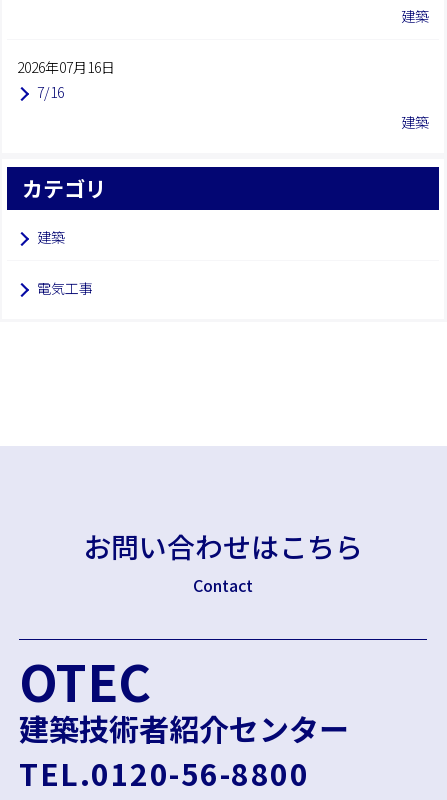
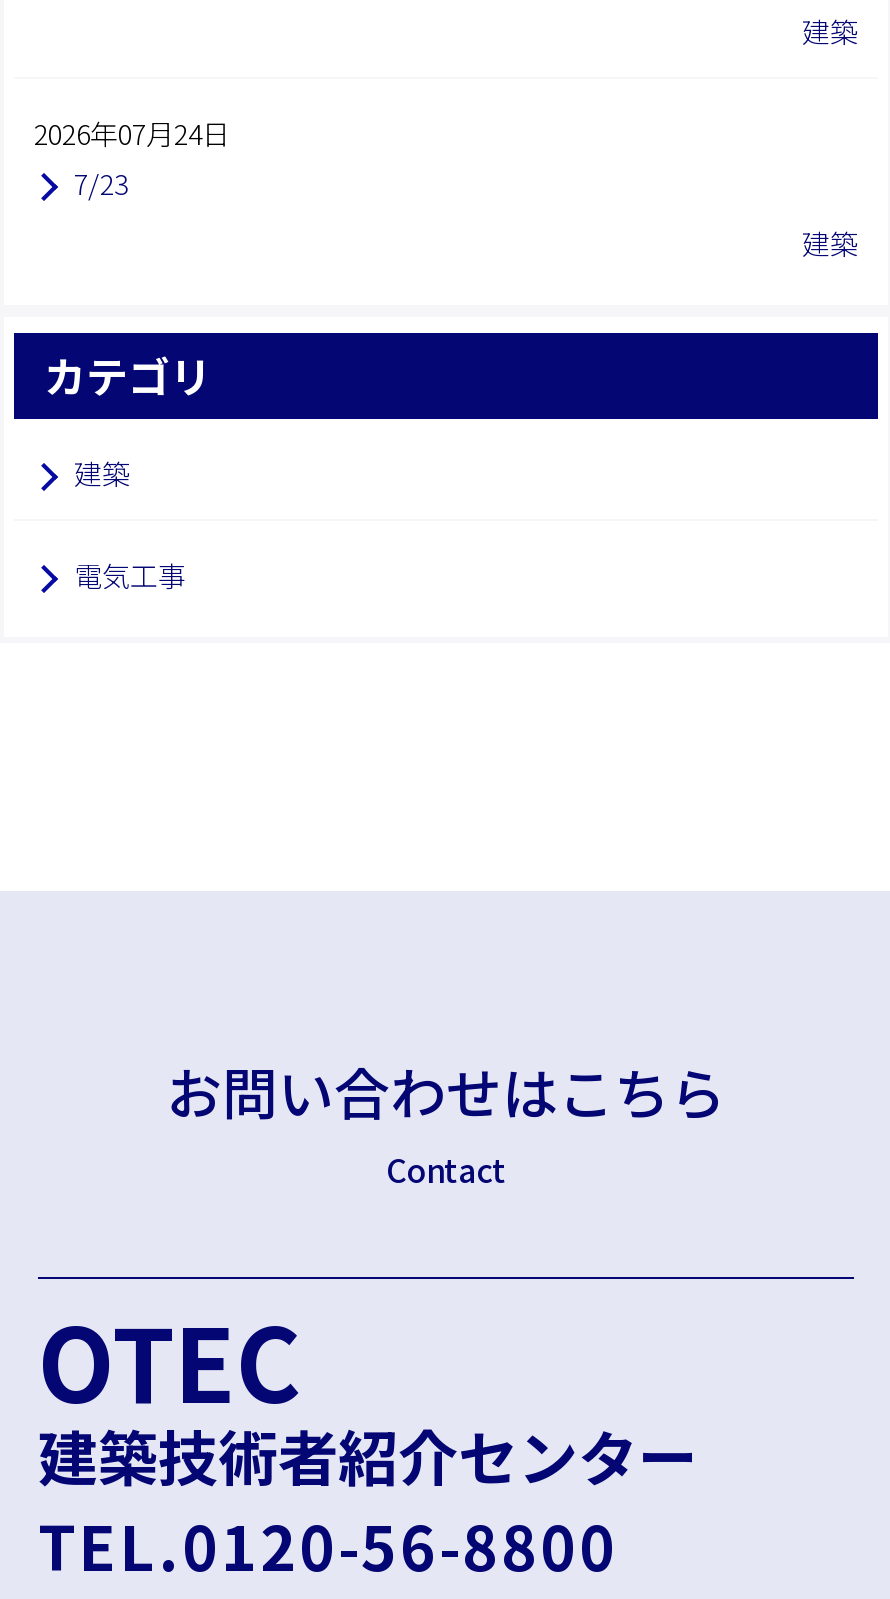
[17,57,115,77] 2026年07月16日 -> [34,113,230,153] 2026年07月24日
[37,82,64,102] 7/16 -> [74,163,128,203] 7/23

